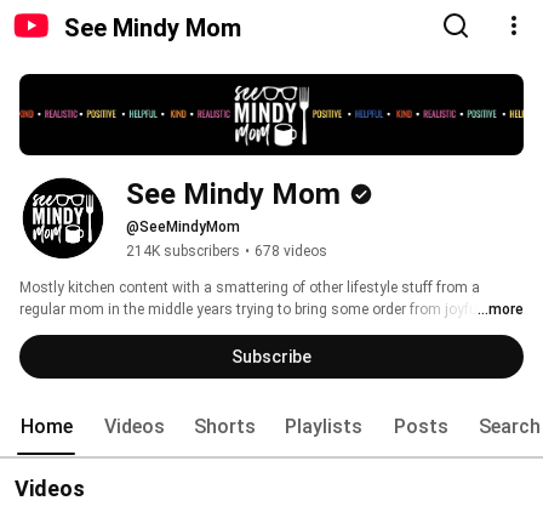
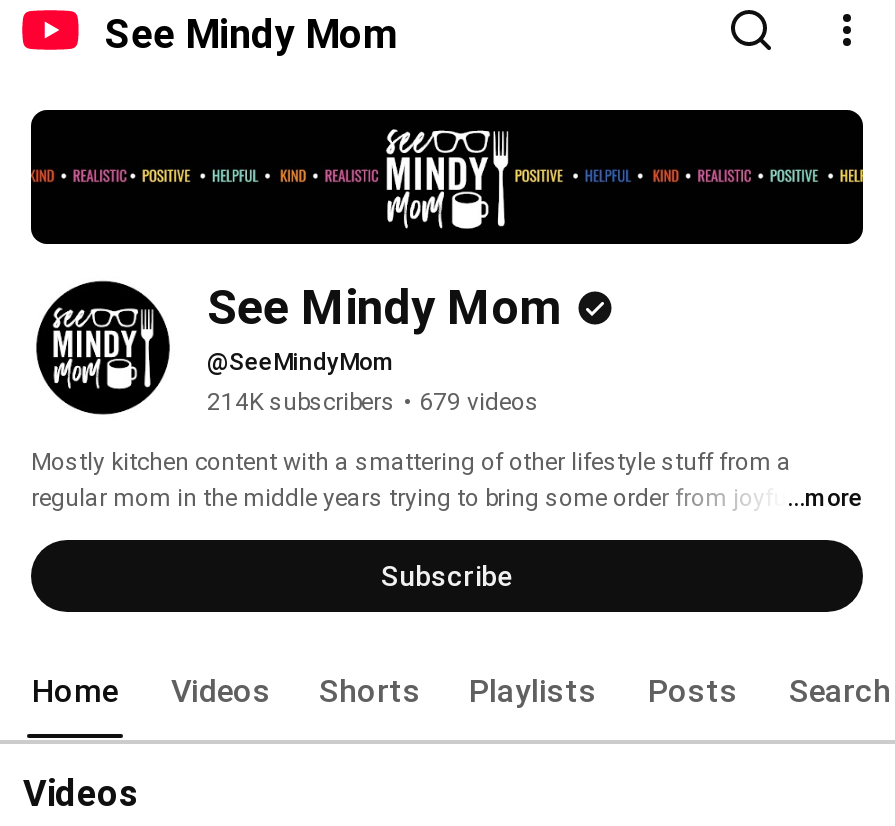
[126,243,327,260] 214K subscribers • 678 videos -> [207,388,539,416] 214K subscribers • 679 videos

